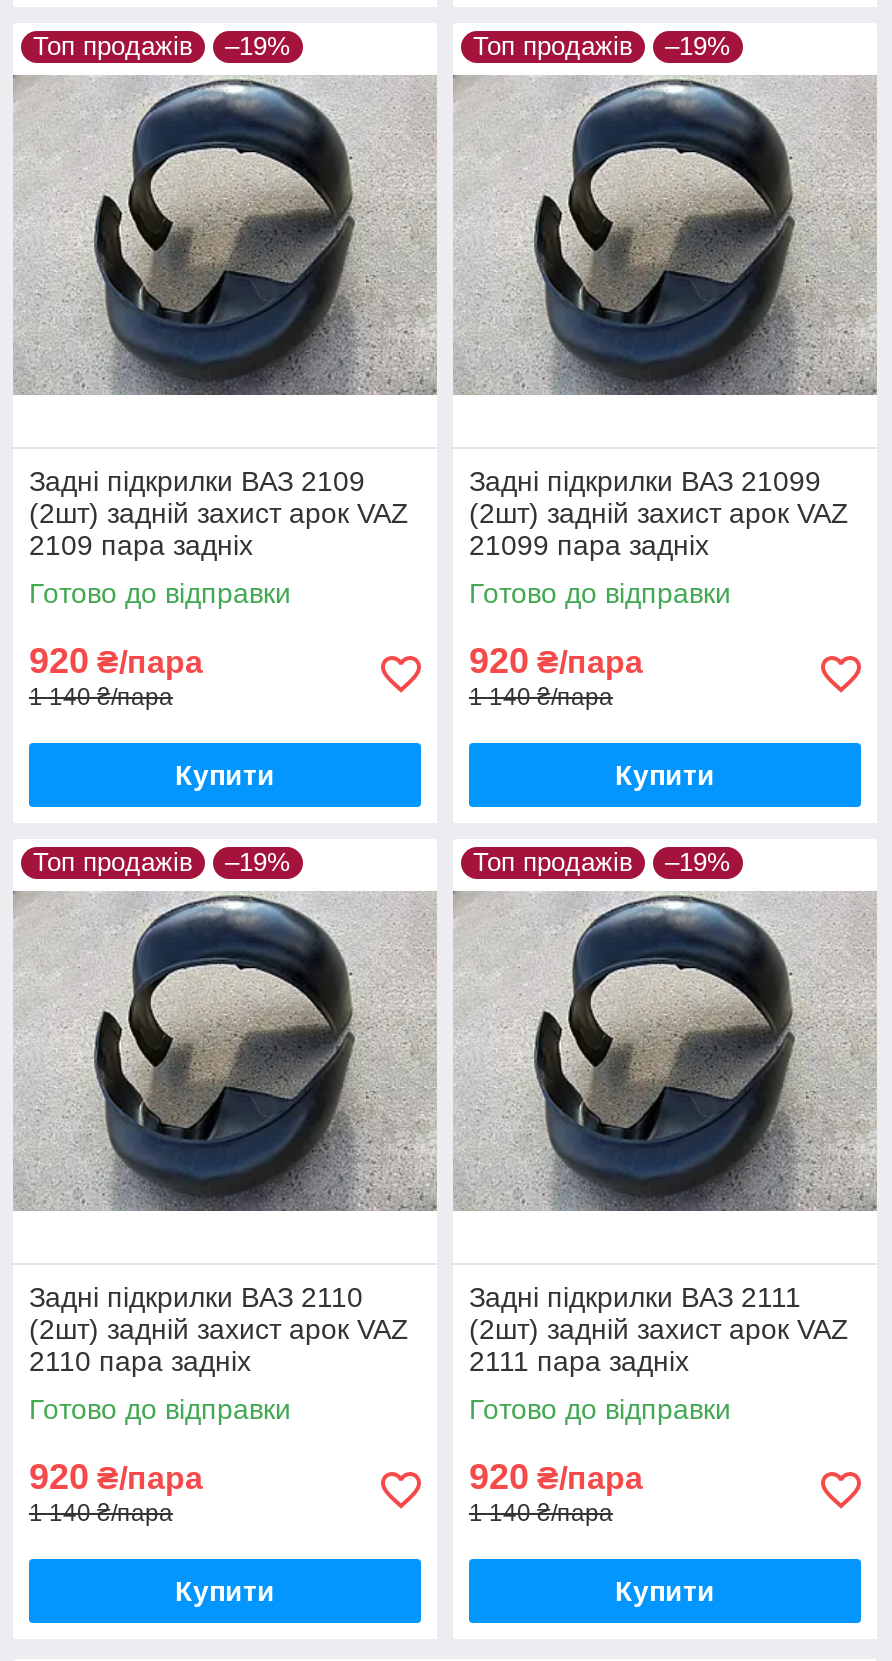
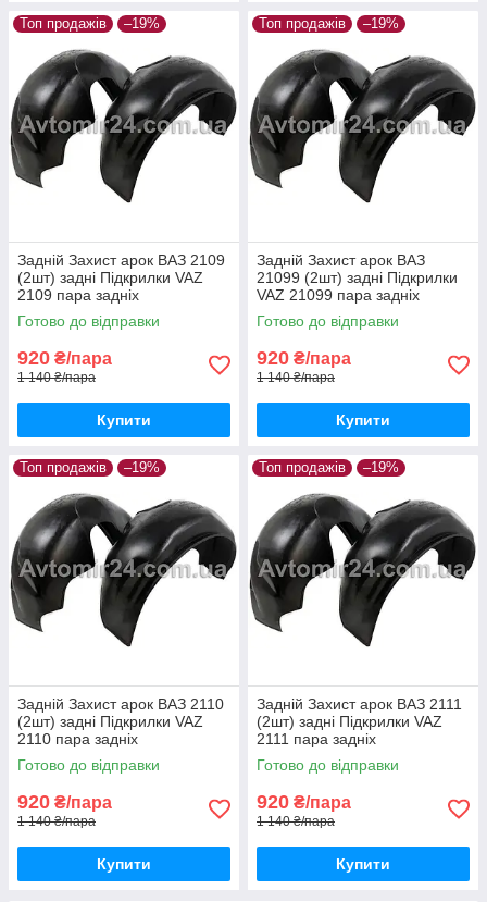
[13,75,439,529] [image] | Задні підкрилки ВАЗ 2109 | (2шт) задній захист арок VAZ -> [9,40,239,286] [image] | Задній Захист арок ВАЗ 2109 | (2шт) задні Підкрилки VAZ
[453,75,879,561] [image] | Задні підкрилки ВАЗ 21099 | (2шт) задній захист арок VAZ | 21099 пара задніх -> [248,40,478,303] [image] | Задній Захист арок ВАЗ | 21099 (2шт) задні Підкрилки | VAZ 21099 пара задніх
[13,891,439,1345] [image] | Задні підкрилки ВАЗ 2110 | (2шт) задній захист арок VAZ -> [9,484,239,730] [image] | Задній Захист арок ВАЗ 2110 | (2шт) задні Підкрилки VAZ
[453,891,879,1345] [image] | Задні підкрилки ВАЗ 2111 | (2шт) задній захист арок VAZ -> [248,484,478,730] [image] | Задній Захист арок ВАЗ 2111 | (2шт) задні Підкрилки VAZ

